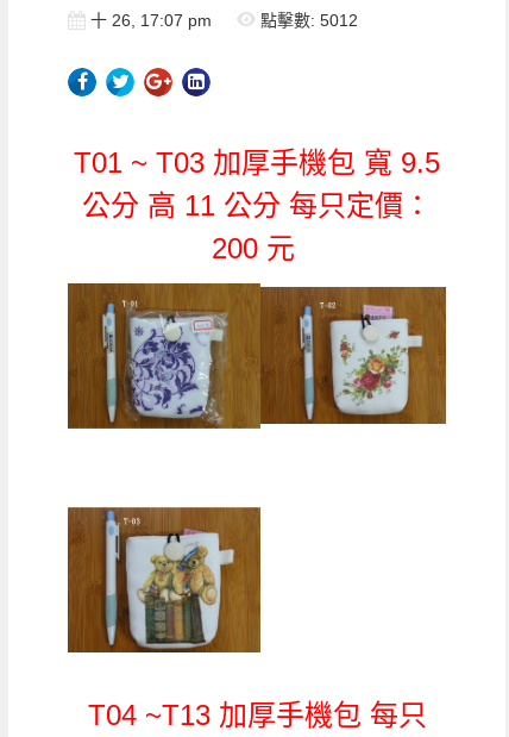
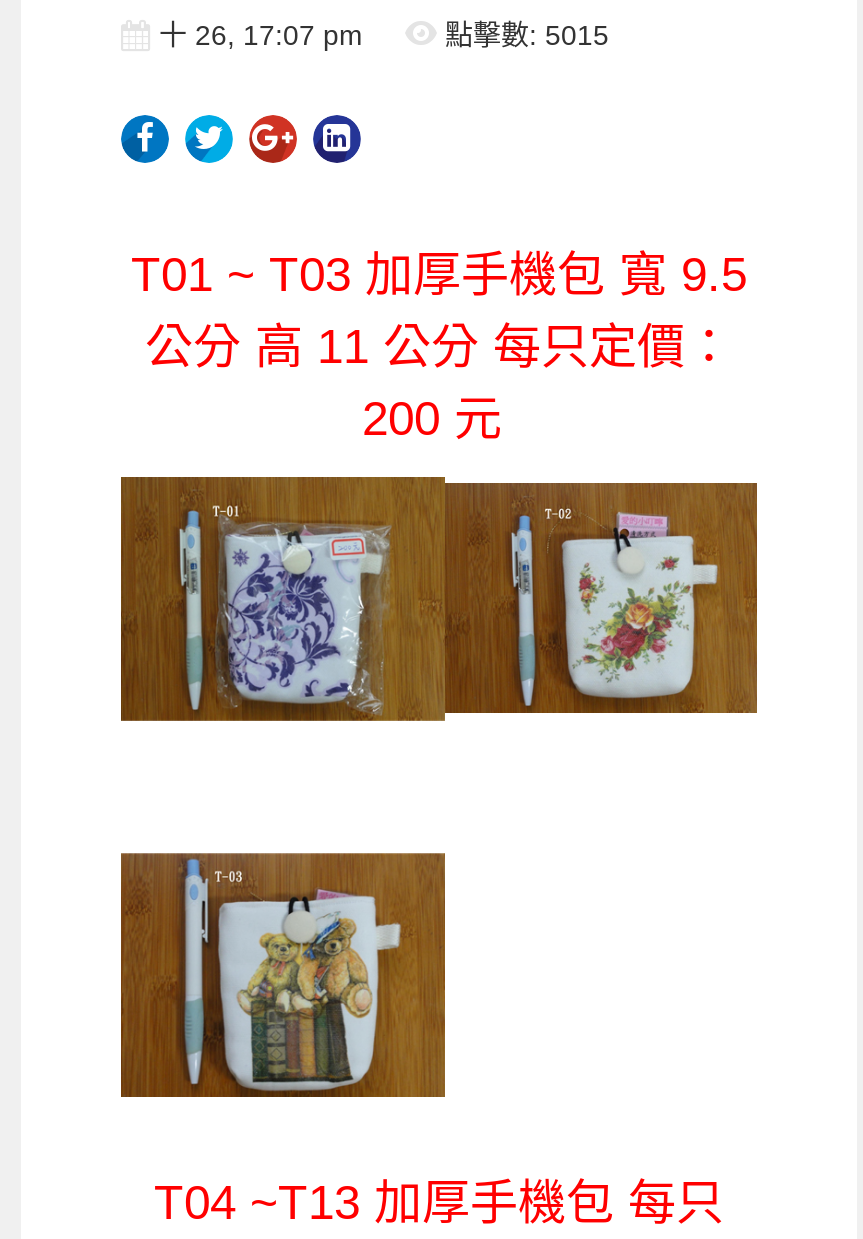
[260,11,358,30] 點擊數: 5012 -> [445,19,609,51] 點擊數: 5015

